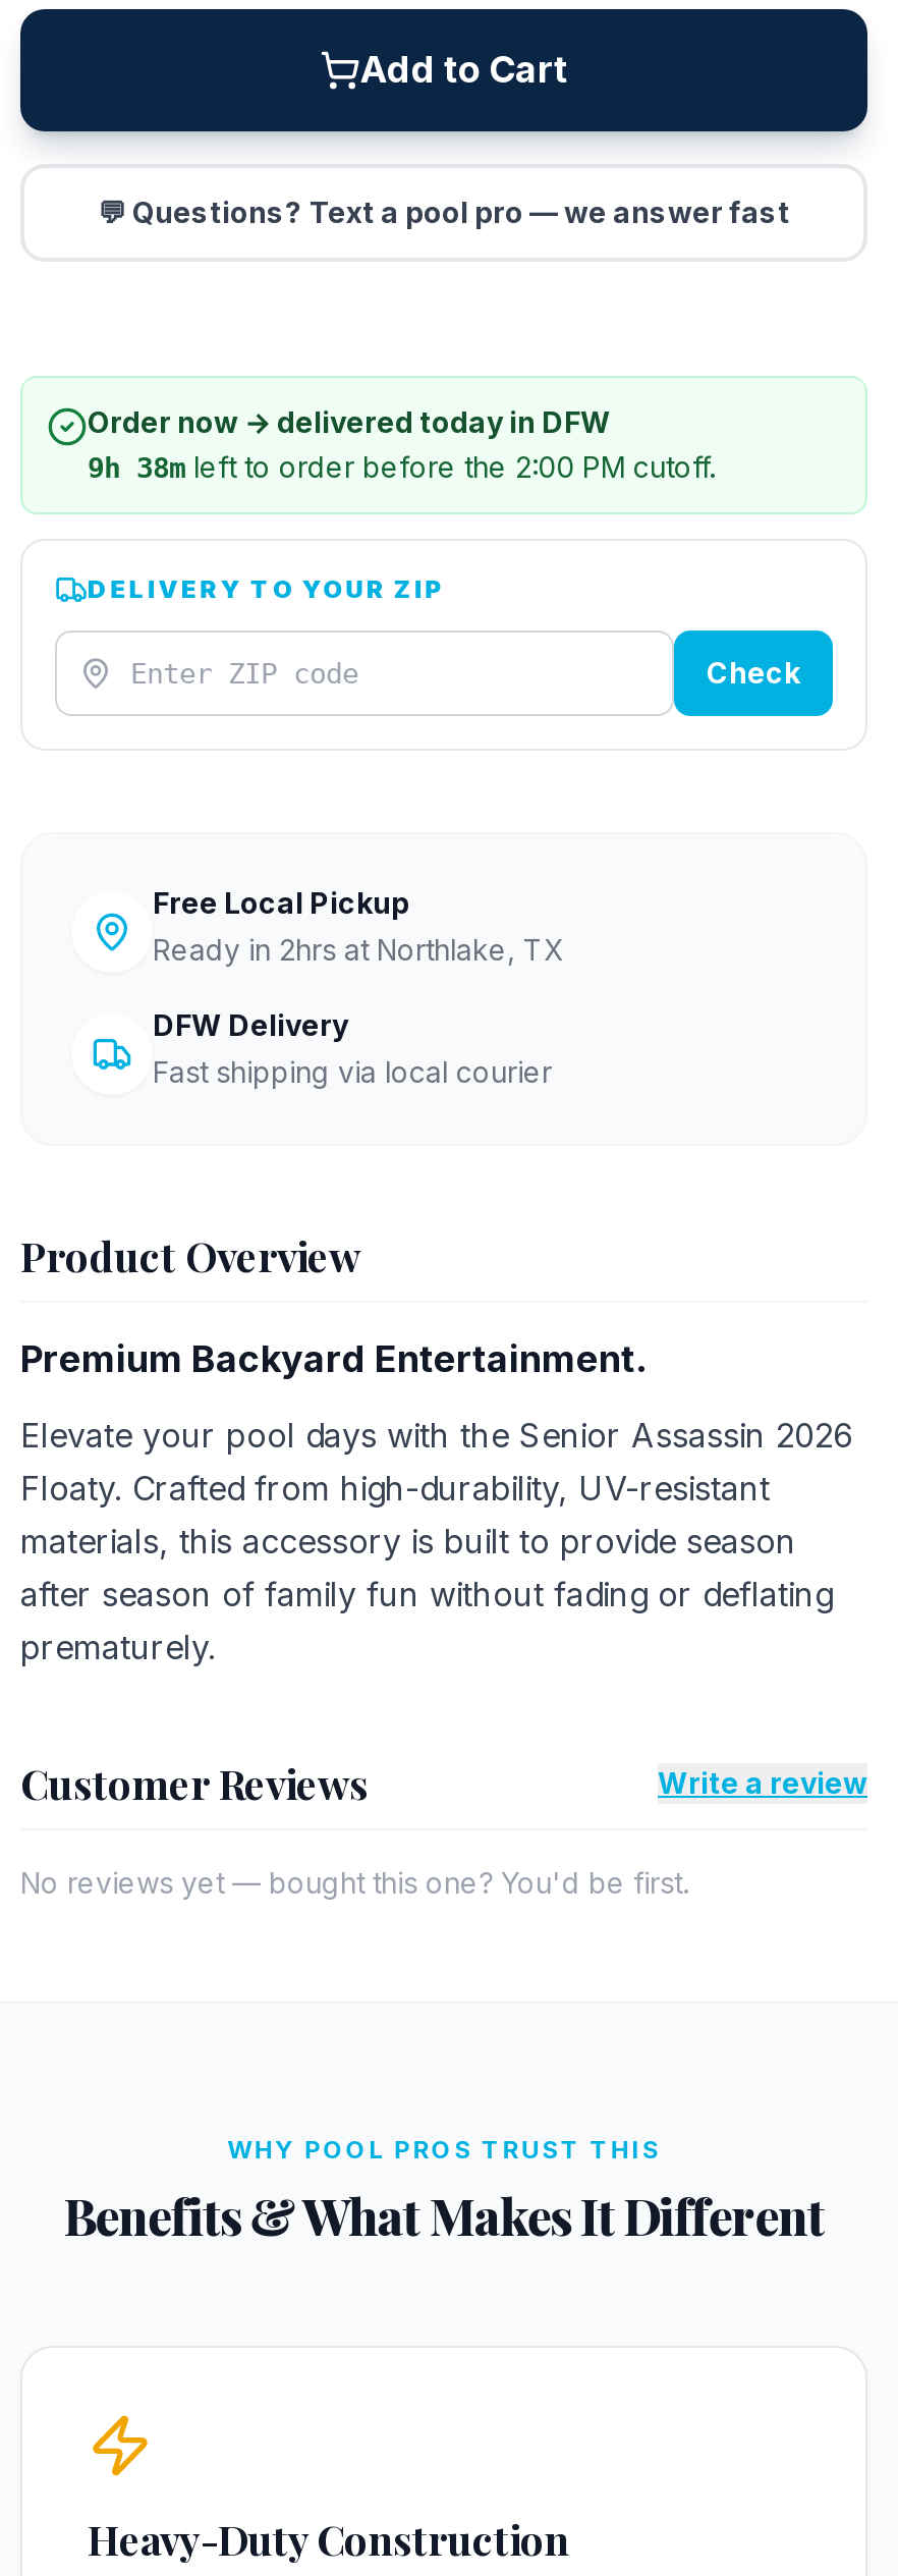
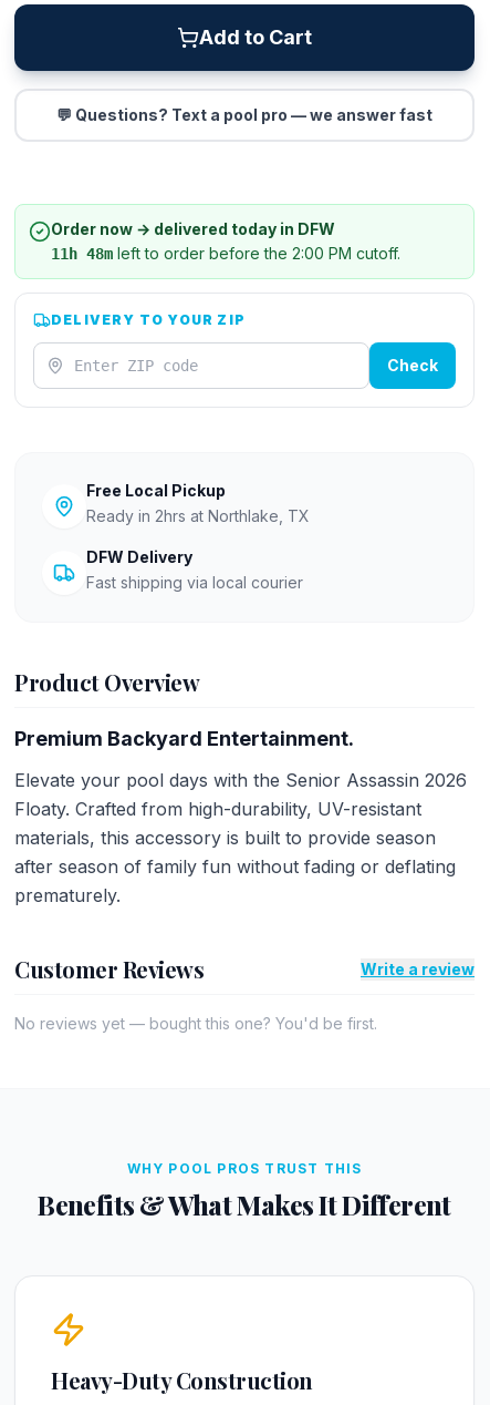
[88,449,715,484] 9h 38m left to order before the 2:00 PM cutoff. -> [51,244,400,263] 11h 48m left to order before the 2:00 PM cutoff.

